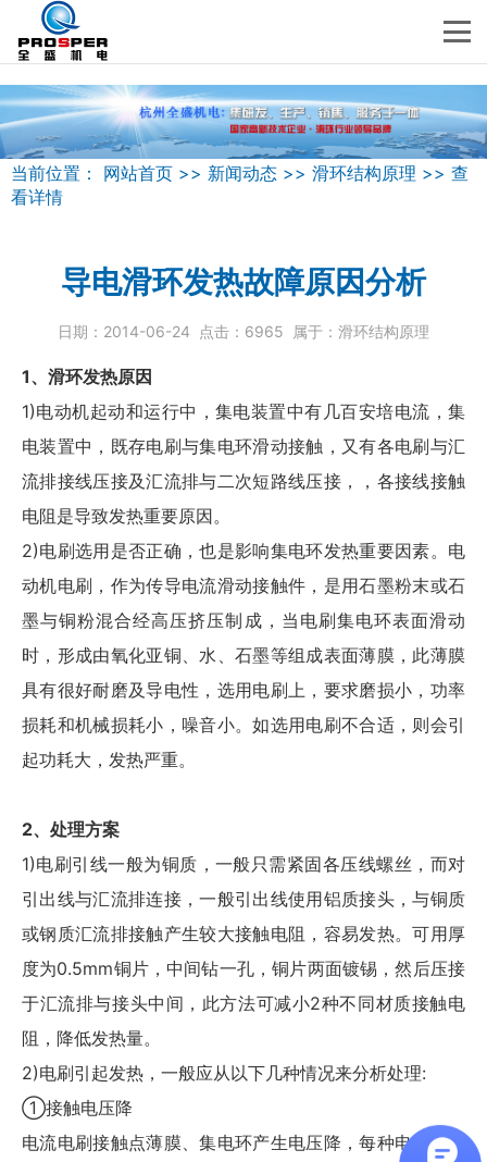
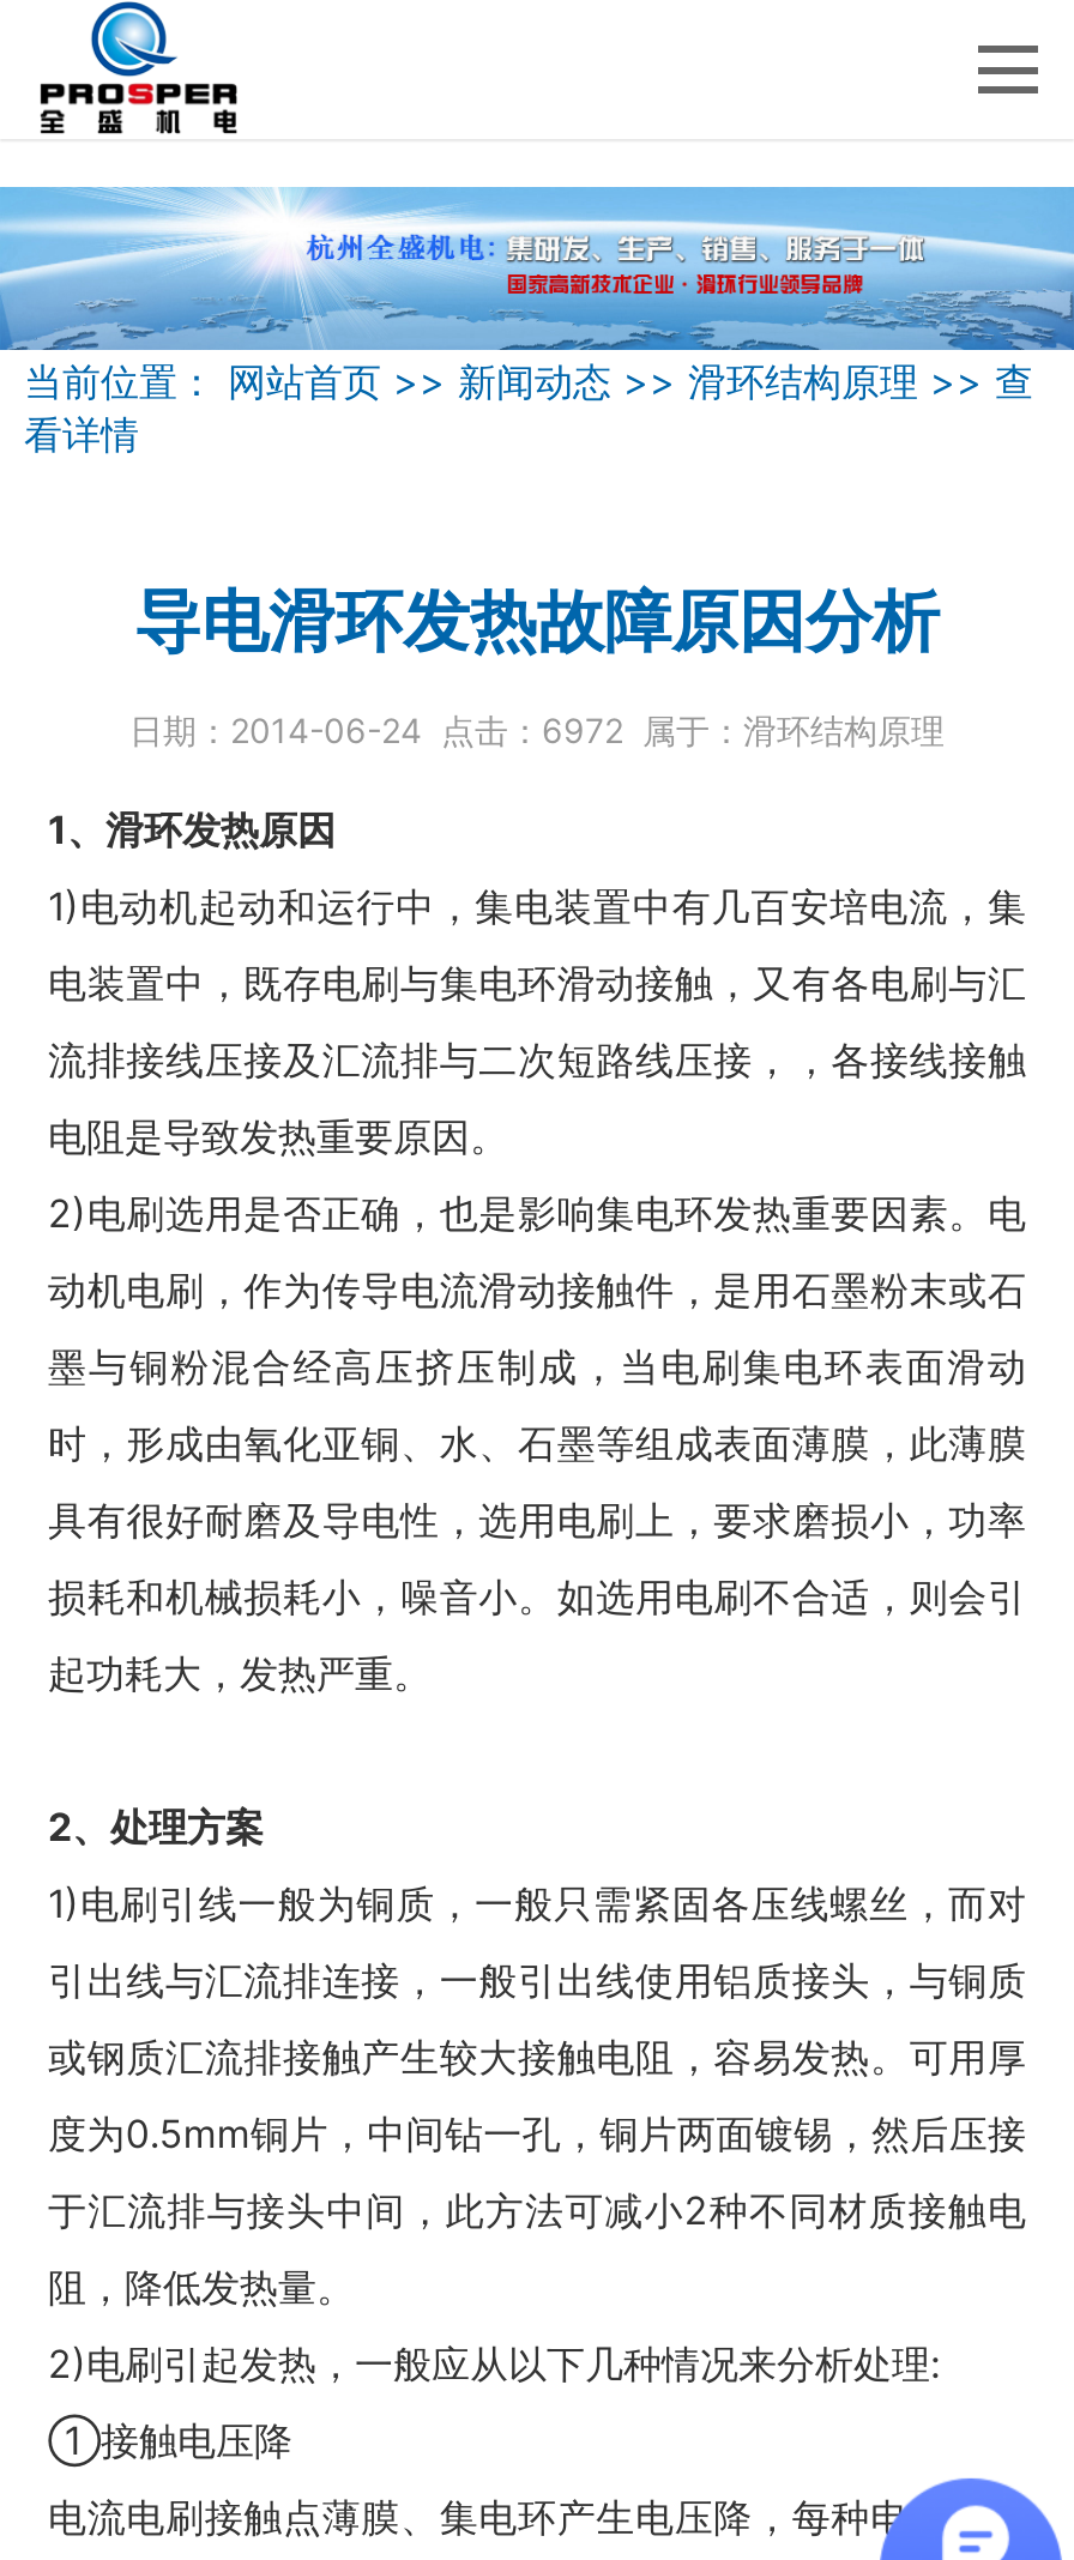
[58,322,429,341] 日期：2014-06-24点击：6965属于：滑环结构原理 -> [129,710,945,751] 日期：2014-06-24点击：6972属于：滑环结构原理

